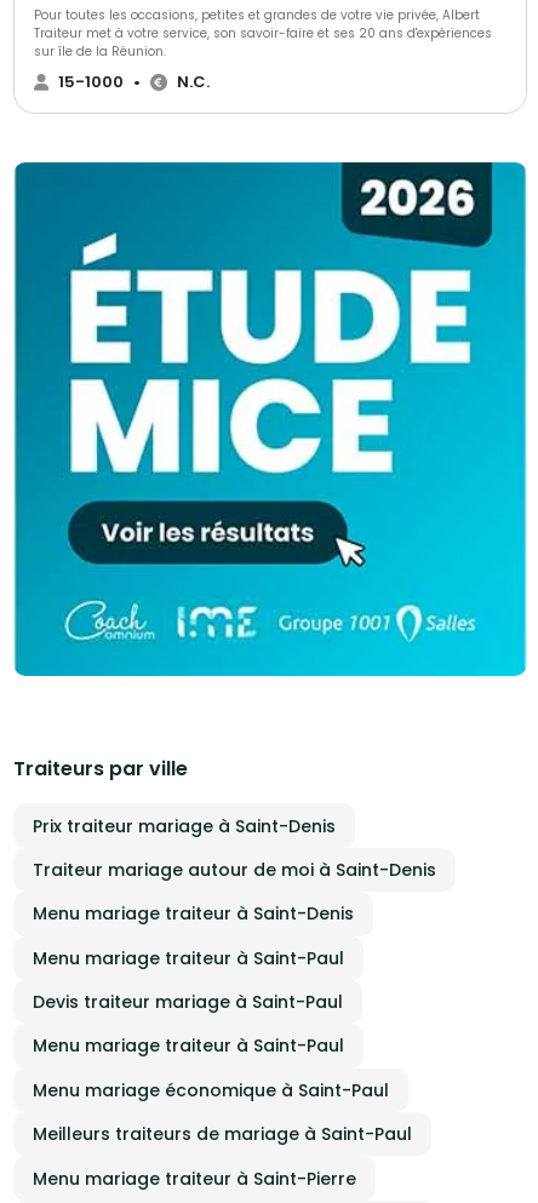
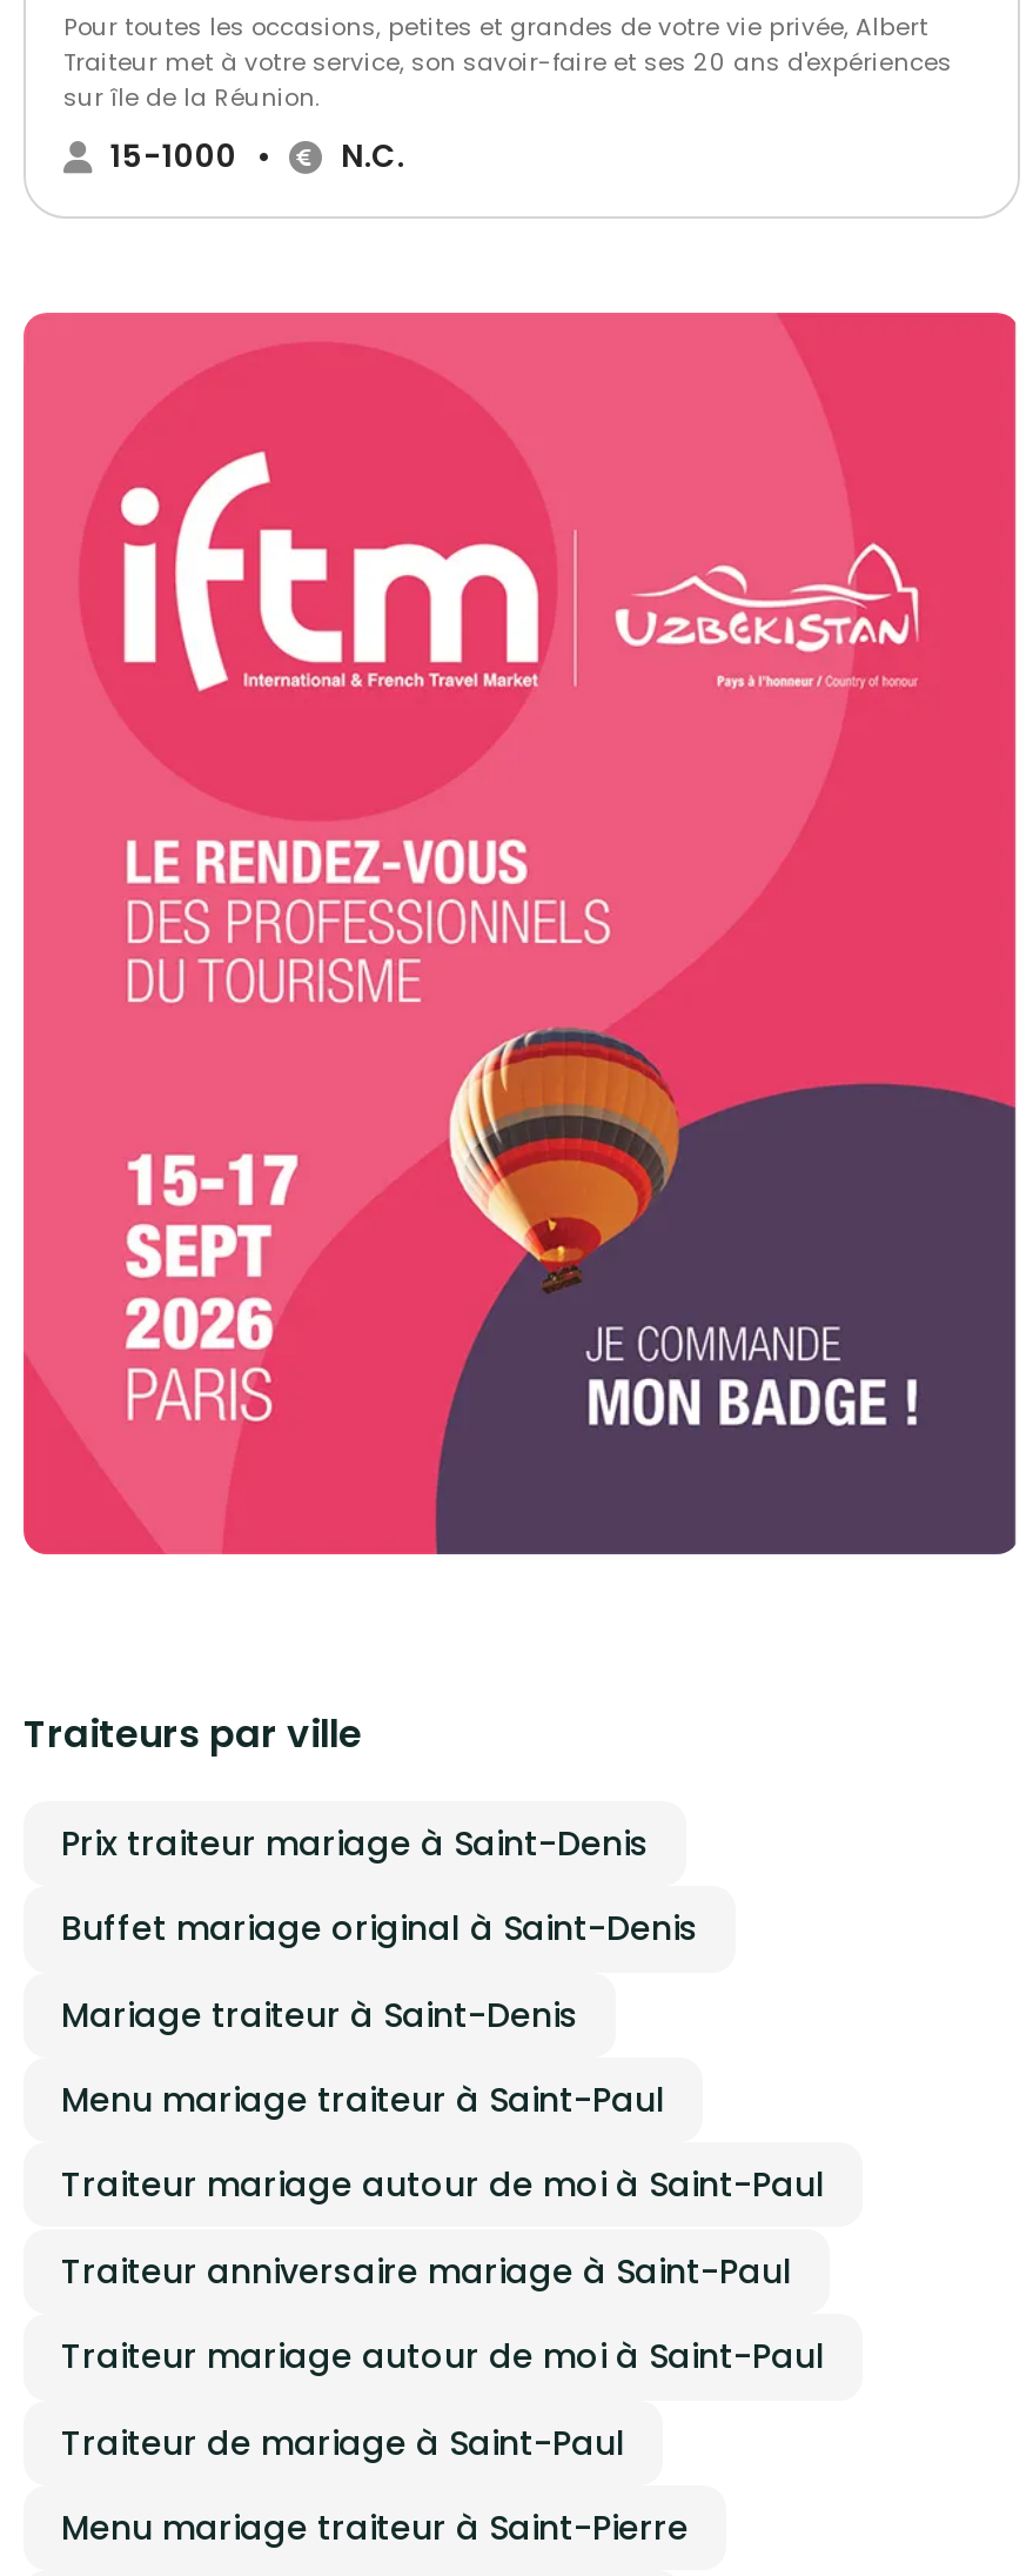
[13,161,527,677] [image] -> [21,310,1020,1557] [image]
[33,858,436,882] Traiteur mariage autour de moi à Saint-Denis -> [61,1906,698,1953] Buffet mariage original à Saint-Denis
[33,902,354,926] Menu mariage traiteur à Saint-Denis -> [61,1991,578,2038] Mariage traiteur à Saint-Denis
[33,990,343,1014] Devis traiteur mariage à Saint-Paul -> [61,2162,825,2209] Traiteur mariage autour de moi à Saint-Paul
[33,1034,344,1058] Menu mariage traiteur à Saint-Paul -> [61,2248,792,2295] Traiteur anniversaire mariage à Saint-Paul
[33,1078,389,1102] Menu mariage économique à Saint-Paul -> [61,2333,825,2380] Traiteur mariage autour de moi à Saint-Paul
[33,1122,412,1146] Meilleurs traiteurs de mariage à Saint-Paul -> [61,2419,625,2466] Traiteur de mariage à Saint-Paul

